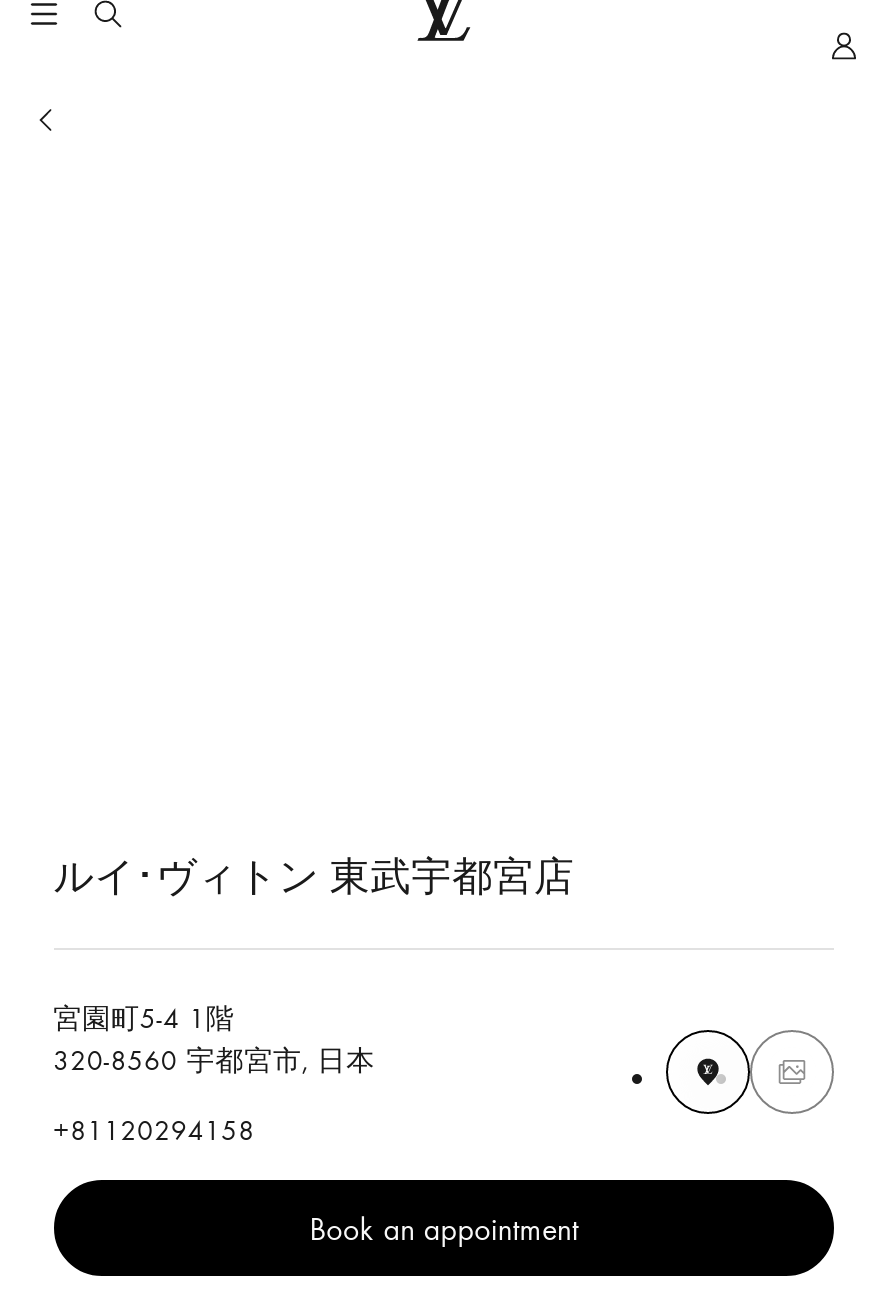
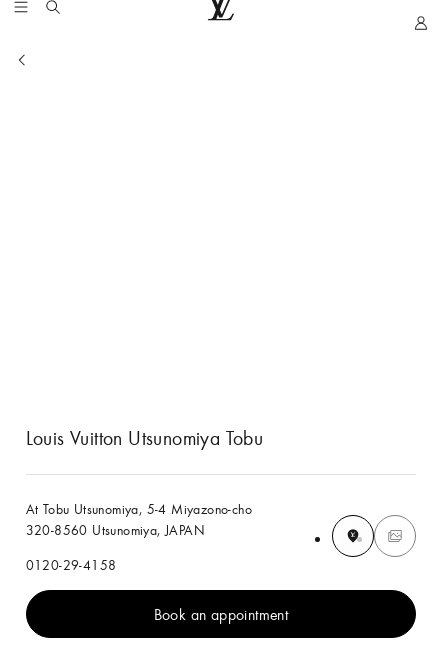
[53,850,575,900] ルイ･ヴィトン 東武宇都宮店 -> [26,425,263,450] Louis Vuitton Utsunomiya Tobu
[53,1000,375,1078] 宮園町5-4 1階 | 320-8560 宇都宮市, 日本 -> [26,500,252,539] At Tobu Utsunomiya, 5-4 Miyazono-cho | 320-8560 Utsunomiya, JAPAN
[53,1112,255,1148] +81120294158 -> [26,556,116,574] 0120-29-4158

